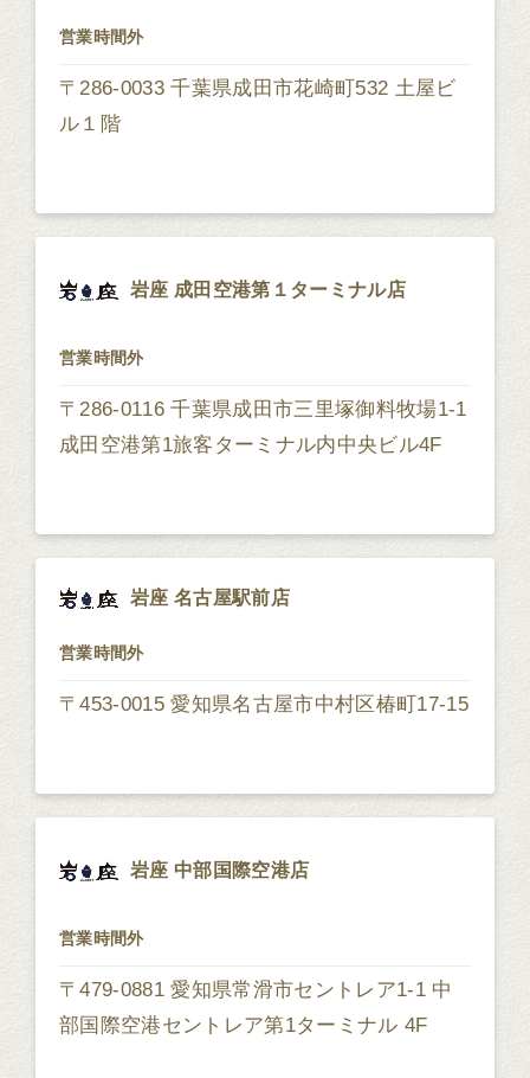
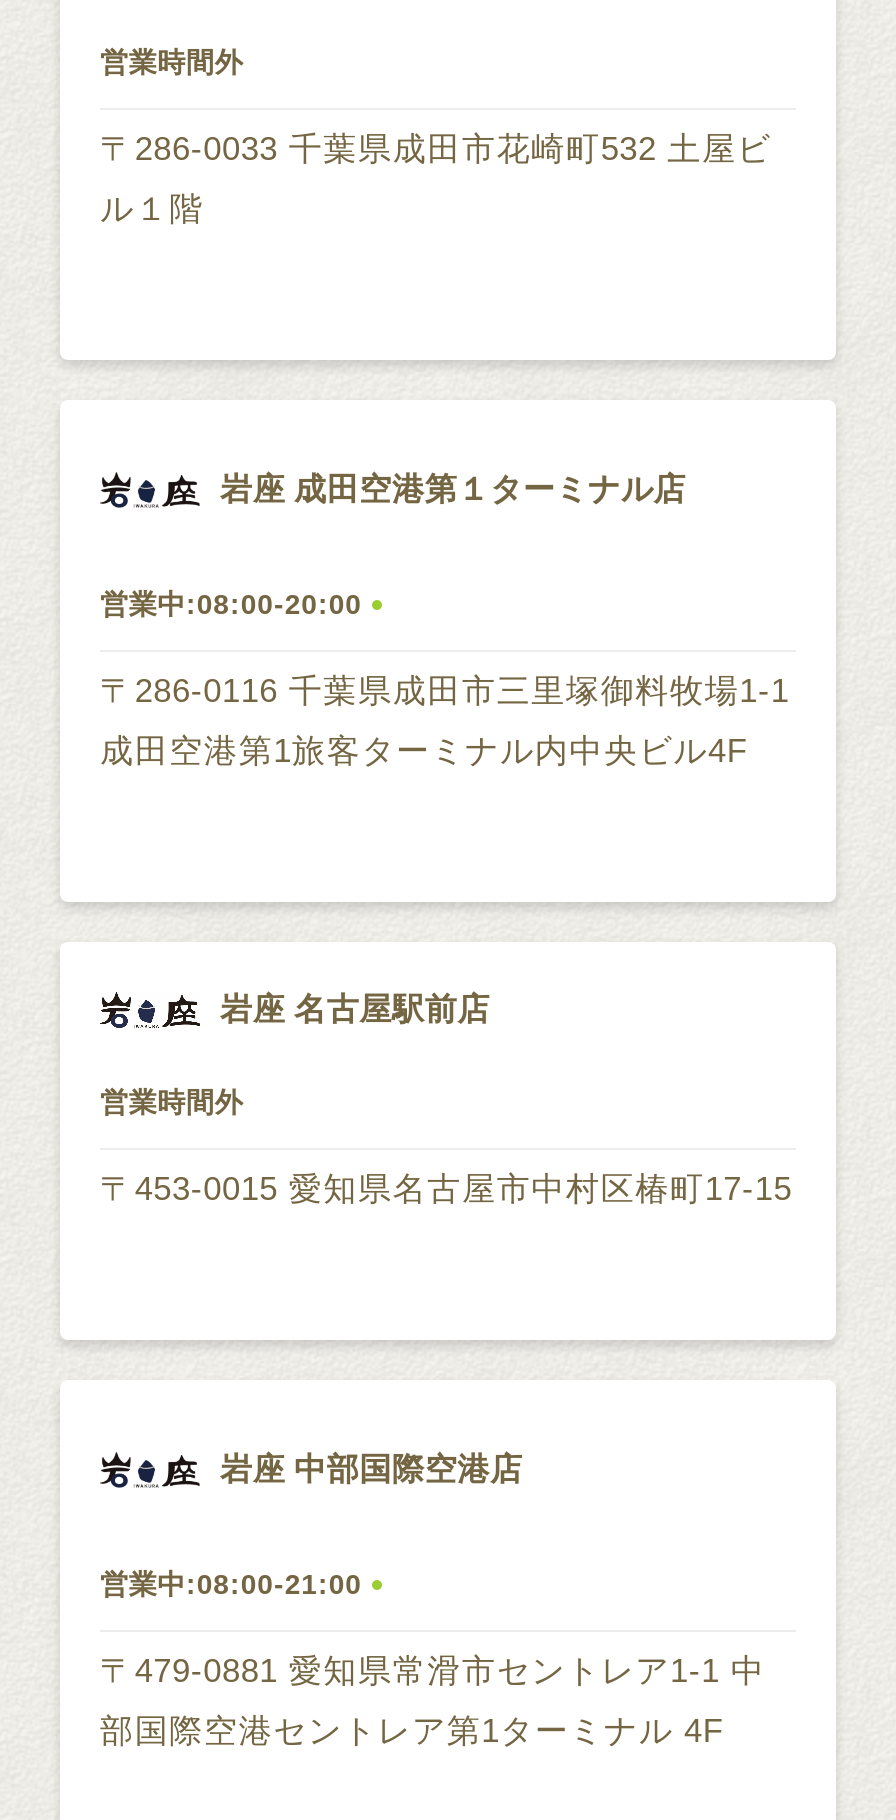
[59,349,144,368] 営業時間外 -> [100,589,362,621] 営業中:08:00-20:00
[59,929,144,948] 営業時間外 -> [100,1569,362,1601] 営業中:08:00-21:00

